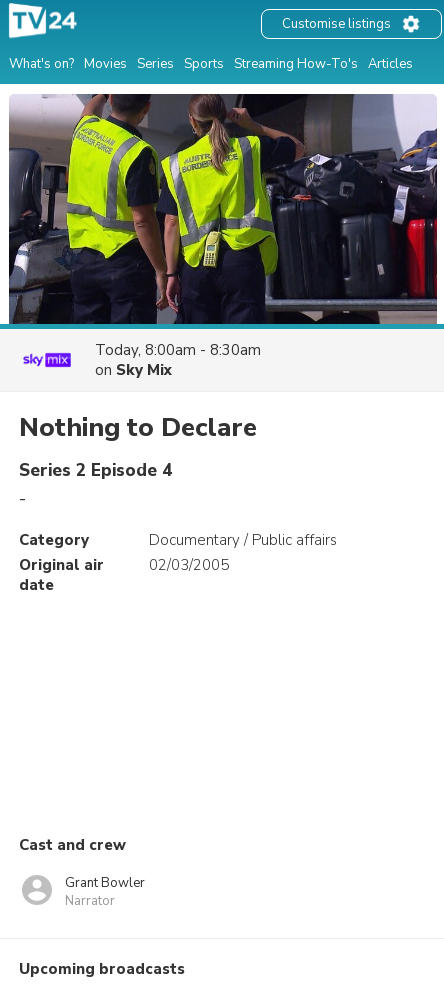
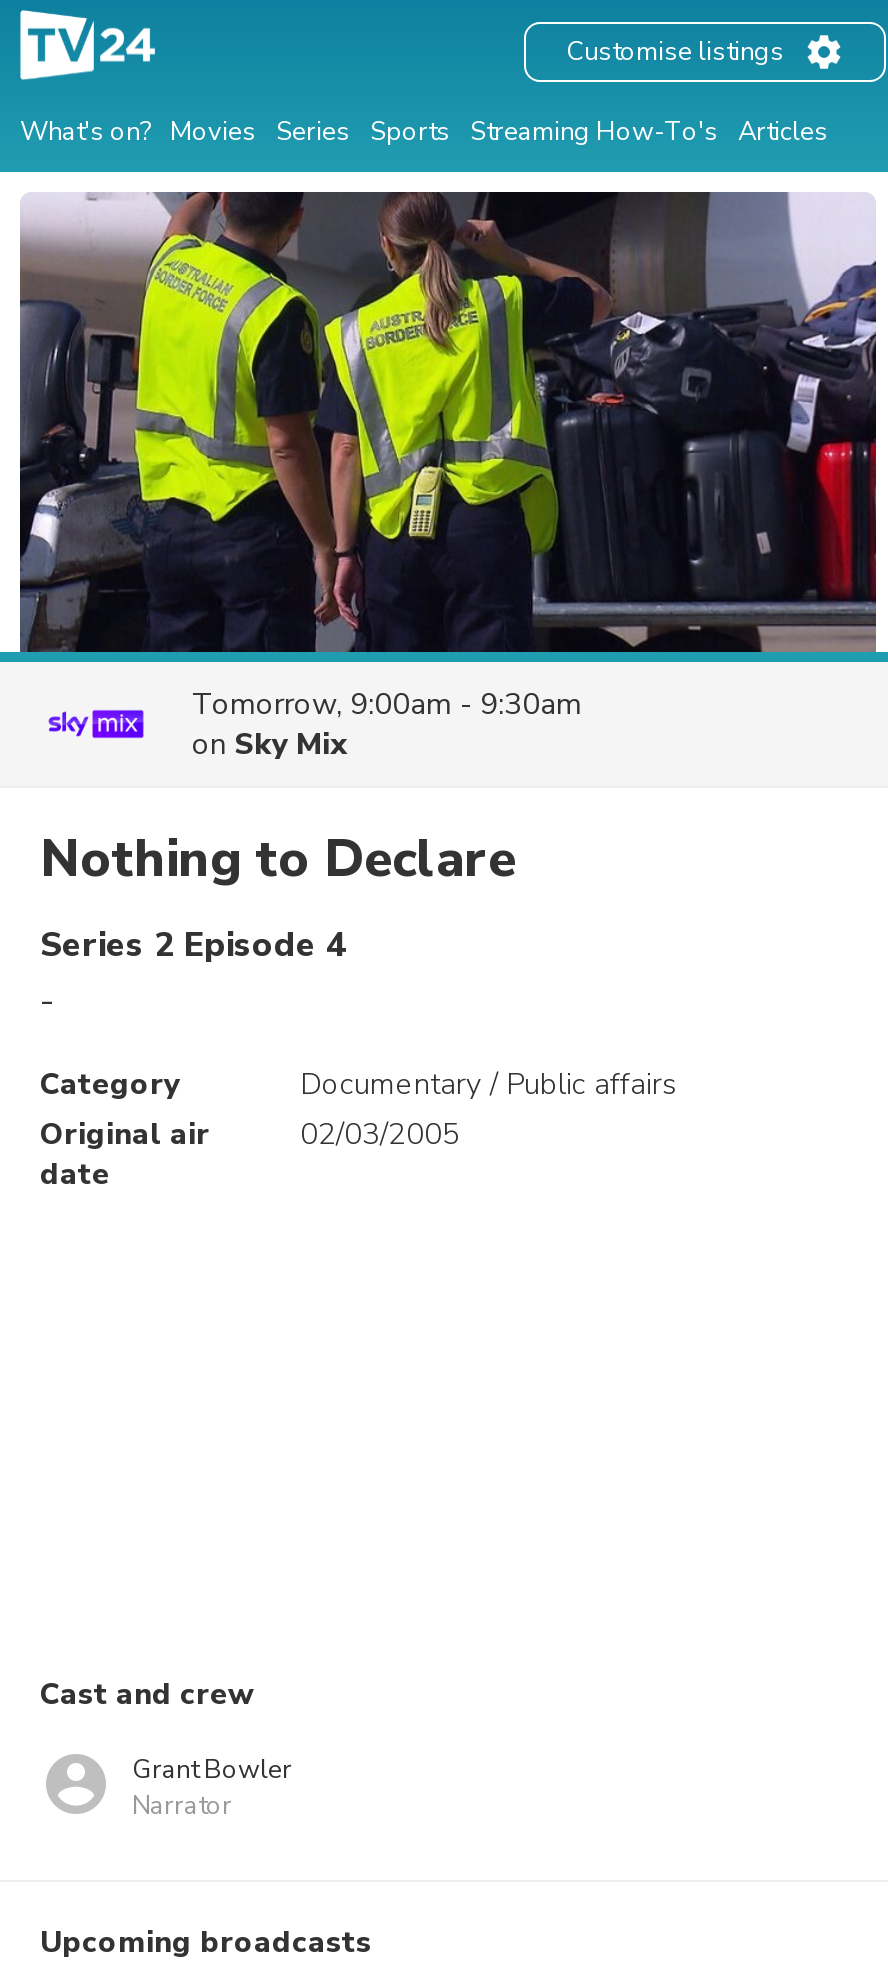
[95,340,261,360] Today, 8:00am - 8:30am -> [192,684,582,724] Tomorrow, 9:00am - 9:30am

